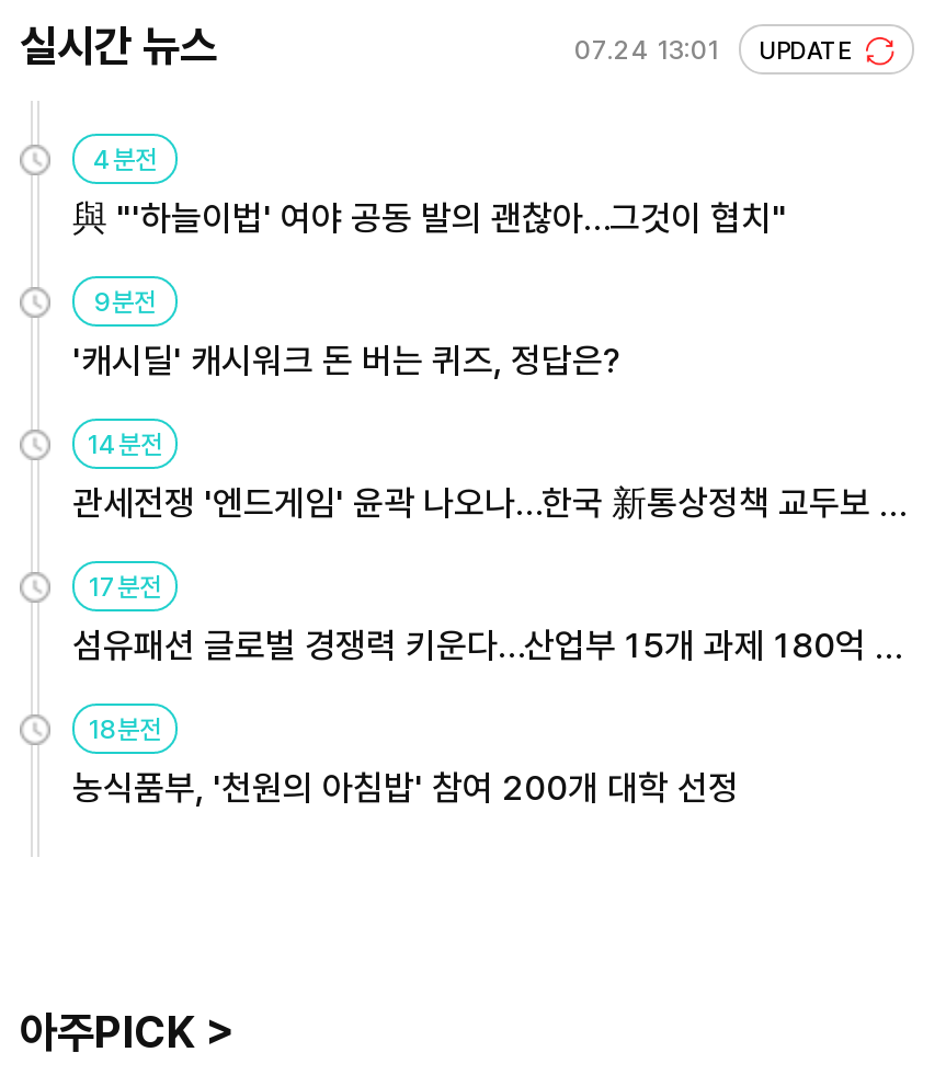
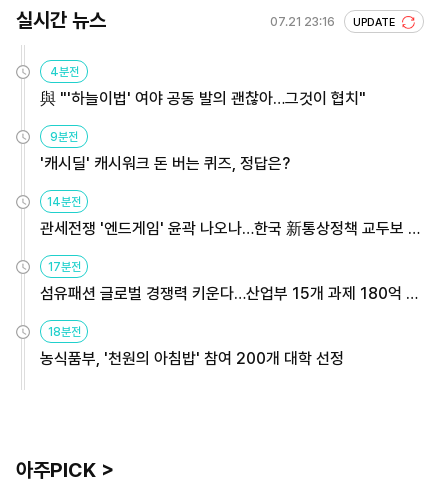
[574,36,857,67] 07.24 13:01 UPDATE -> [270,15,398,29] 07.21 23:16 UPDATE

